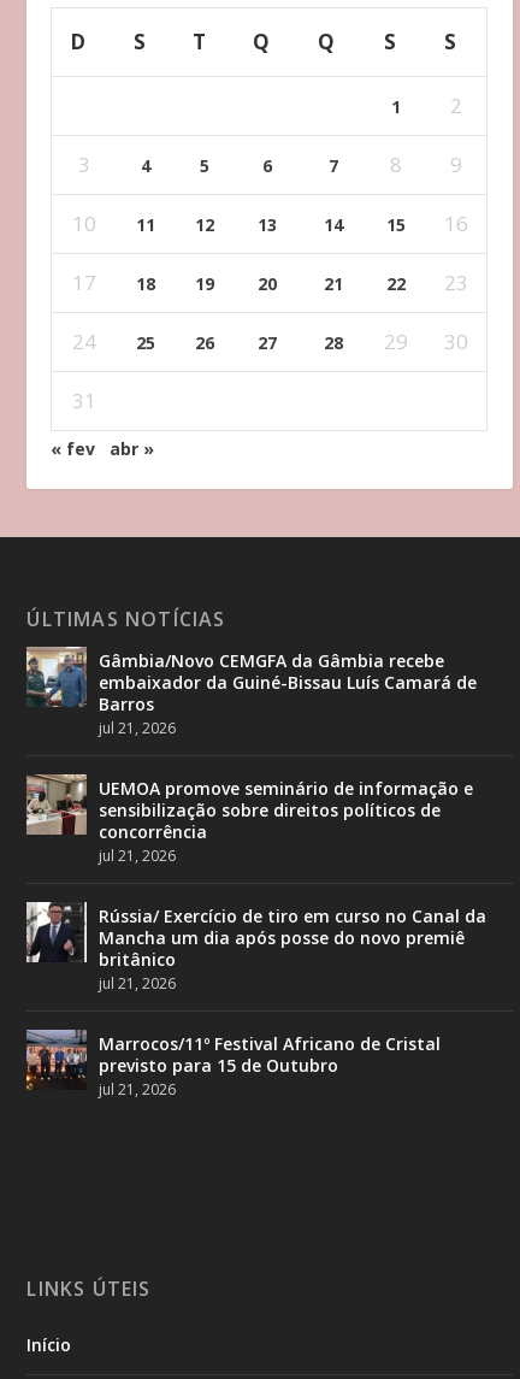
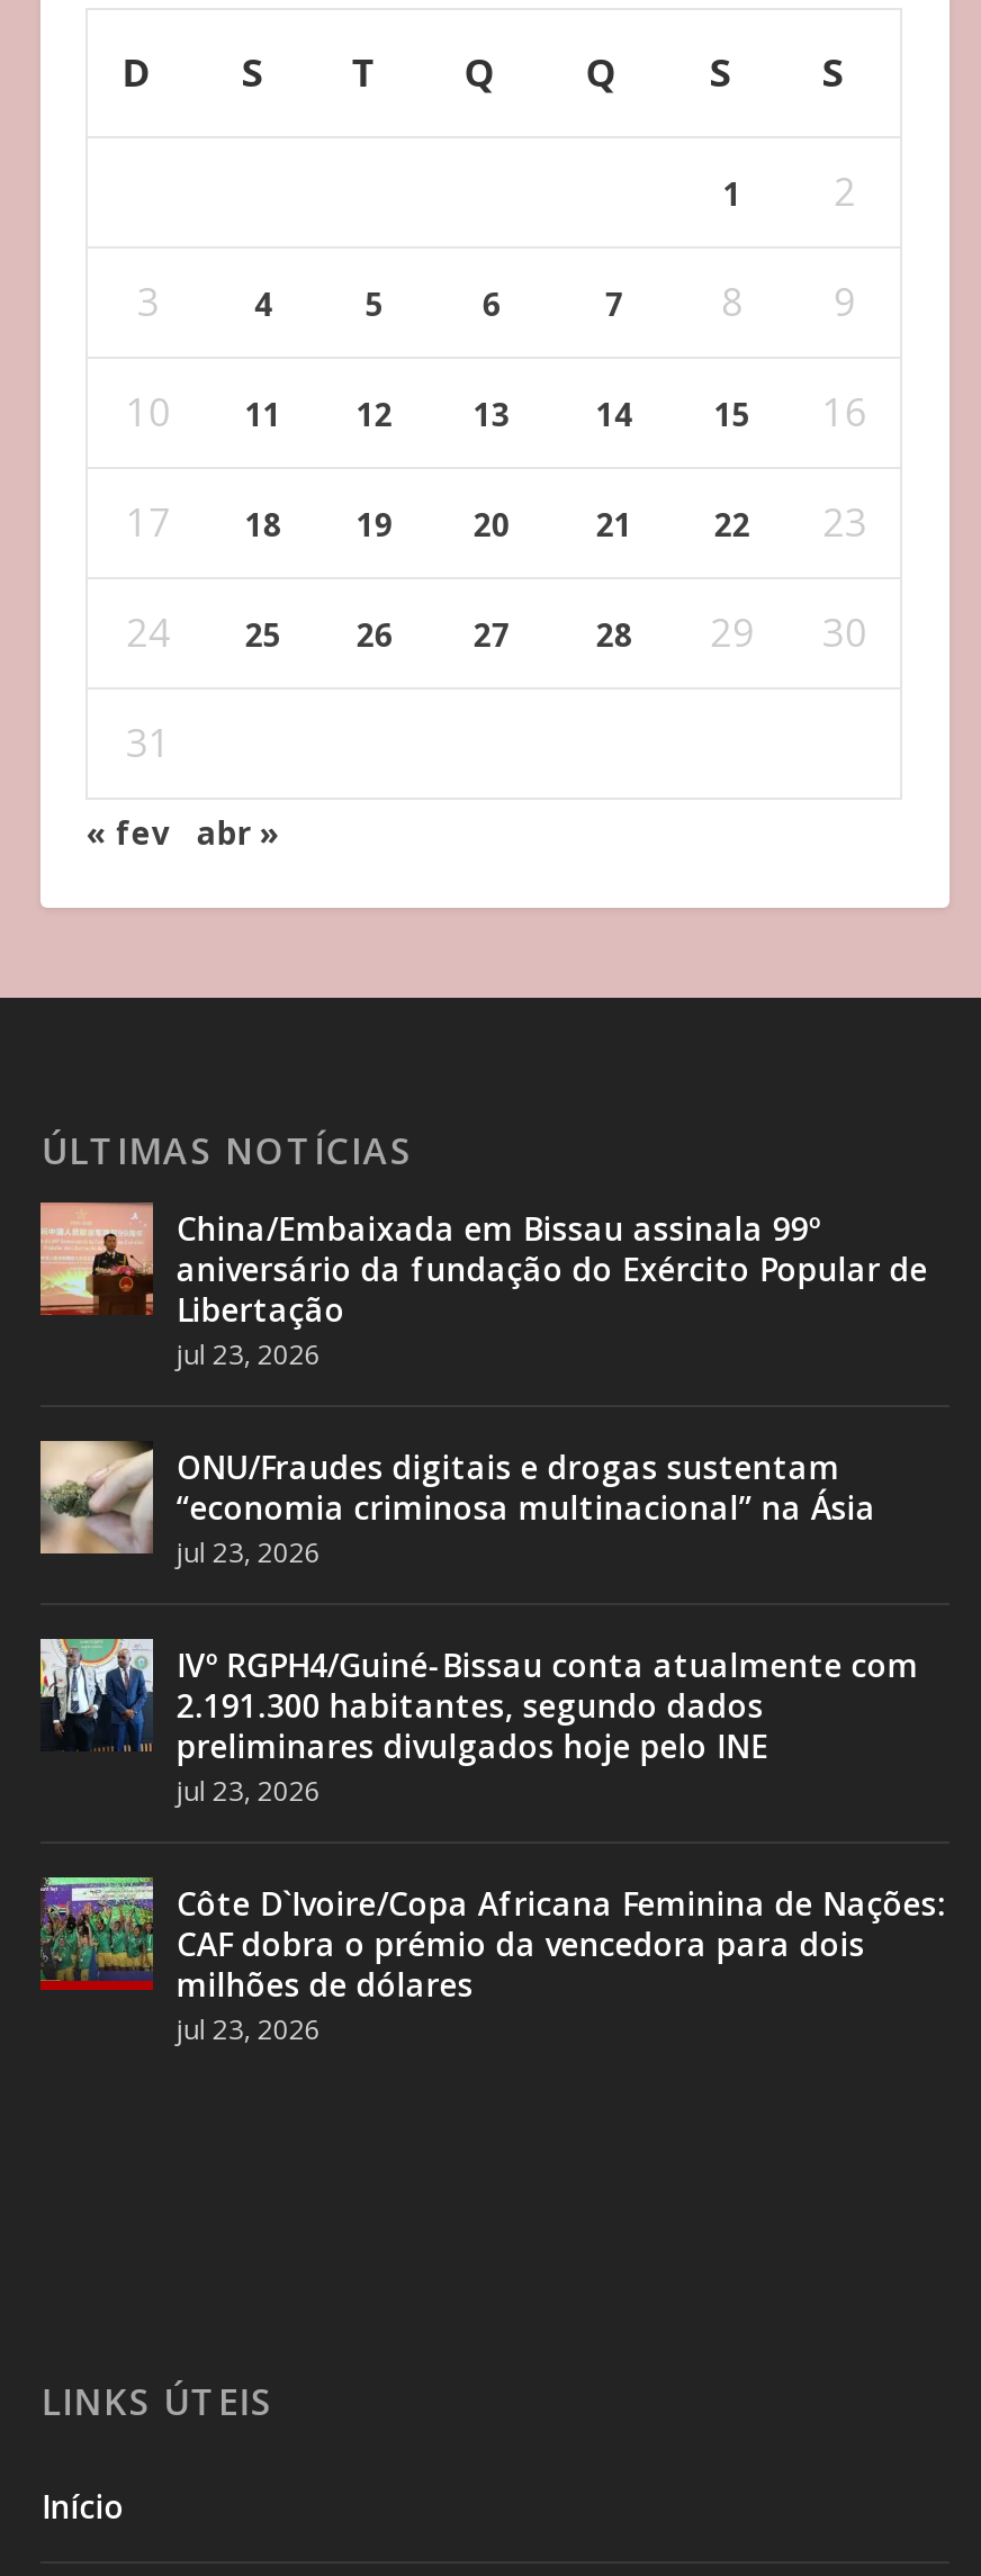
[26,646,477,738] [image] | Gâmbia/Novo CEMGFA da Gâmbia recebe | embaixador da Guiné-Bissau Luís Camará de | Barros | jul 21, 2026 -> [38,1203,928,1373] [image] | China/Embaixada em Bissau assinala 99º | aniversário da fundação do Exército Popular de | Libertação | jul 23, 2026
[25,773,474,866] [image] | UEMOA promove seminário de informação e | sensibilização sobre direitos políticos de | concorrência | jul 21, 2026 -> [38,1439,876,1571] [image] | ONU/Fraudes digitais e drogas sustentam | “economia criminosa multinacional” na Ásia | jul 23, 2026
[25,880,487,993] [image] | Rússia/ Exercício de tiro em curso no Canal da | Mancha um dia após posse do novo premiê | britânico | jul 21, 2026 -> [38,1637,919,1809] [image] | IVº RGPH4/Guiné-Bissau conta atualmente com | 2.191.300 habitantes, segundo dados | preliminares divulgados hoje pelo INE | jul 23, 2026
[25,1008,441,1099] [image] | Marrocos/11º Festival Africano de Cristal | previsto para 15 de Outubro | jul 21, 2026 -> [40,1875,946,2048] [image] | Côte D`Ivoire/Copa Africana Feminina de Nações: | CAF dobra o prémio da vencedora para dois | milhões de dólares | jul 23, 2026

